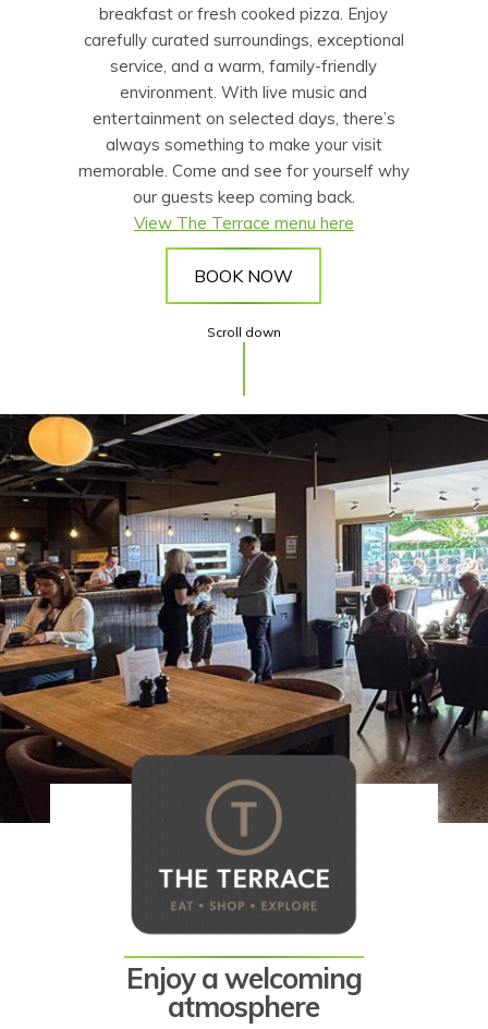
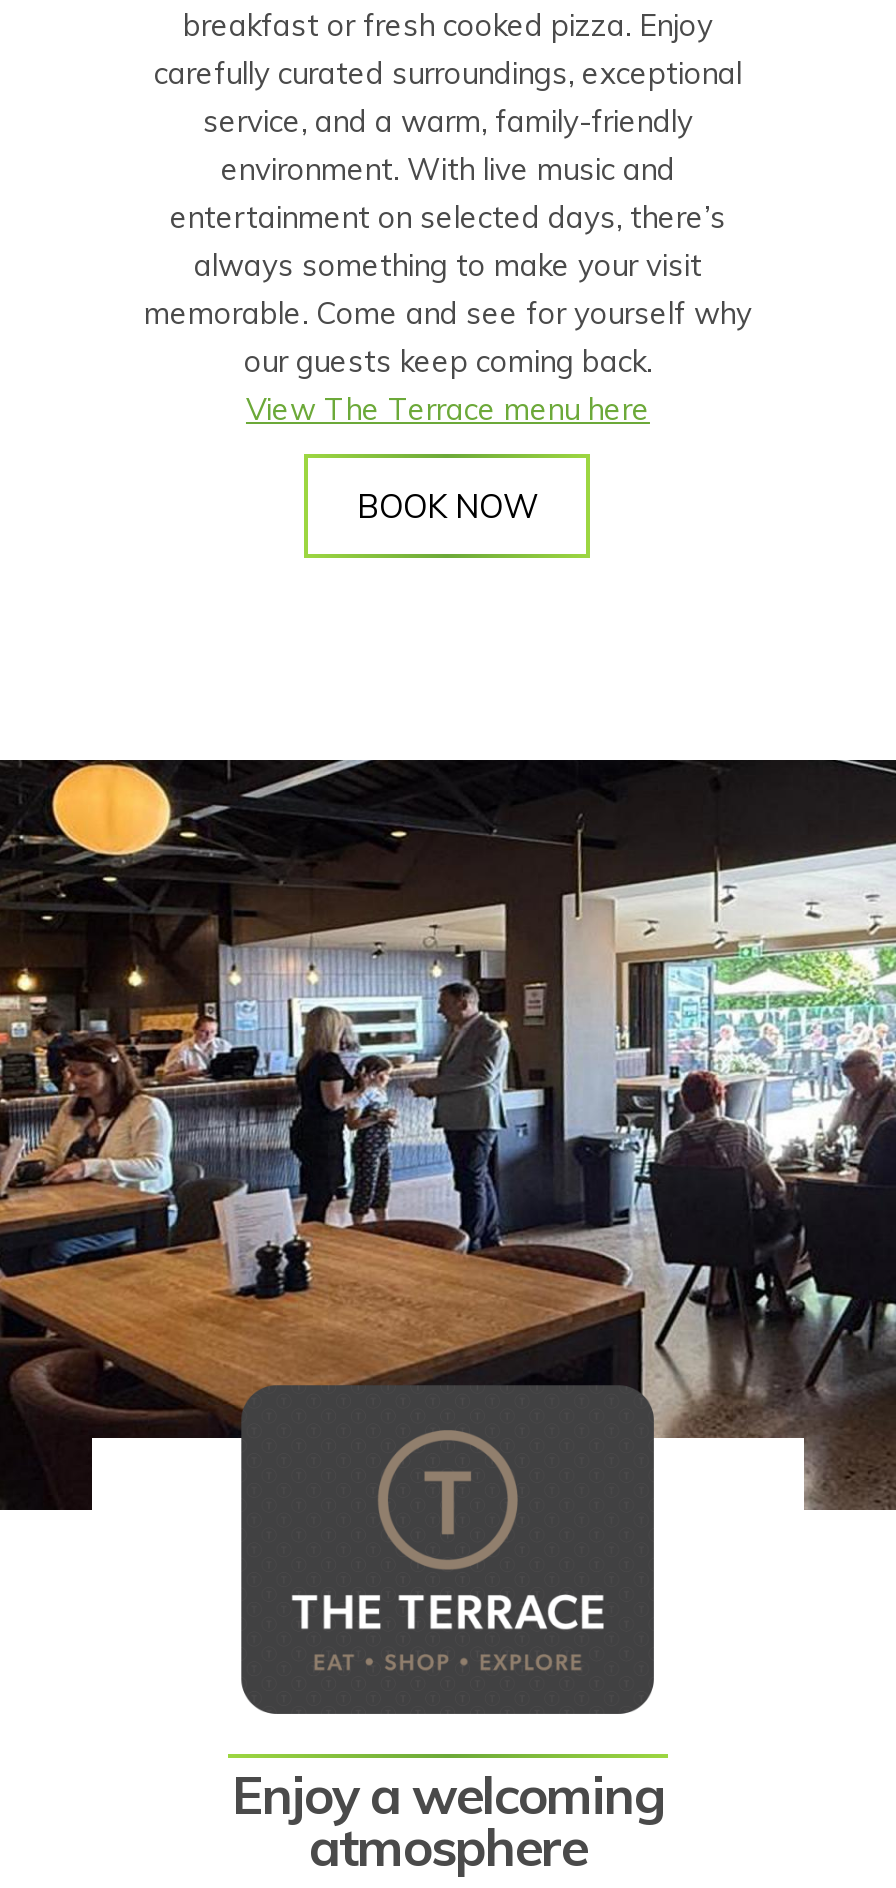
[207,324,281,340] Scroll down -> none

